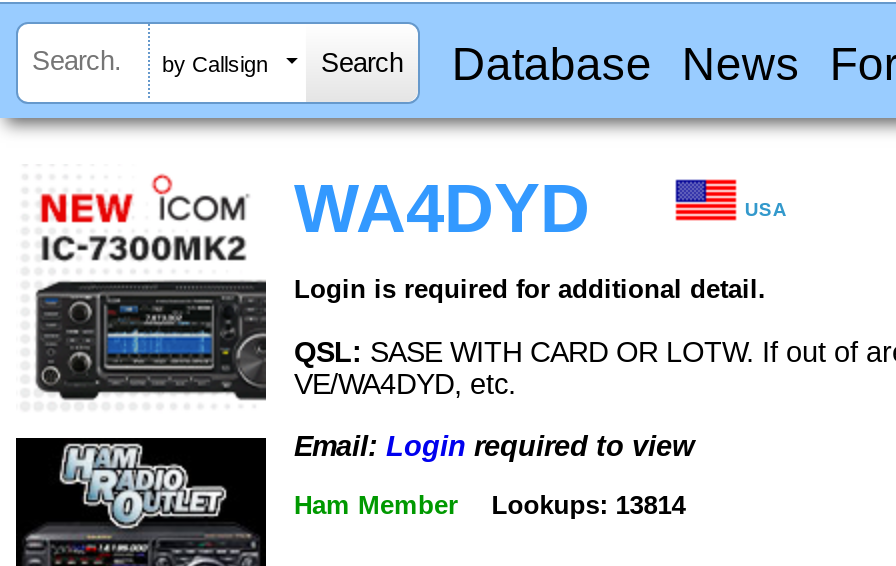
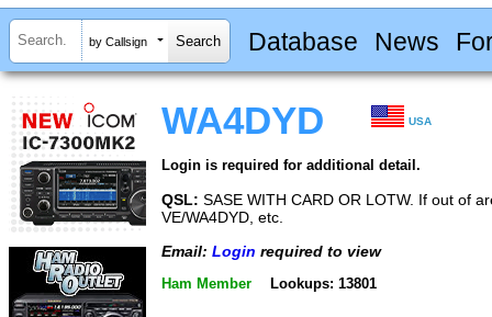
[294,490,686,520] Ham Member Lookups: 13814 -> [161,275,376,292] Ham Member Lookups: 13801

